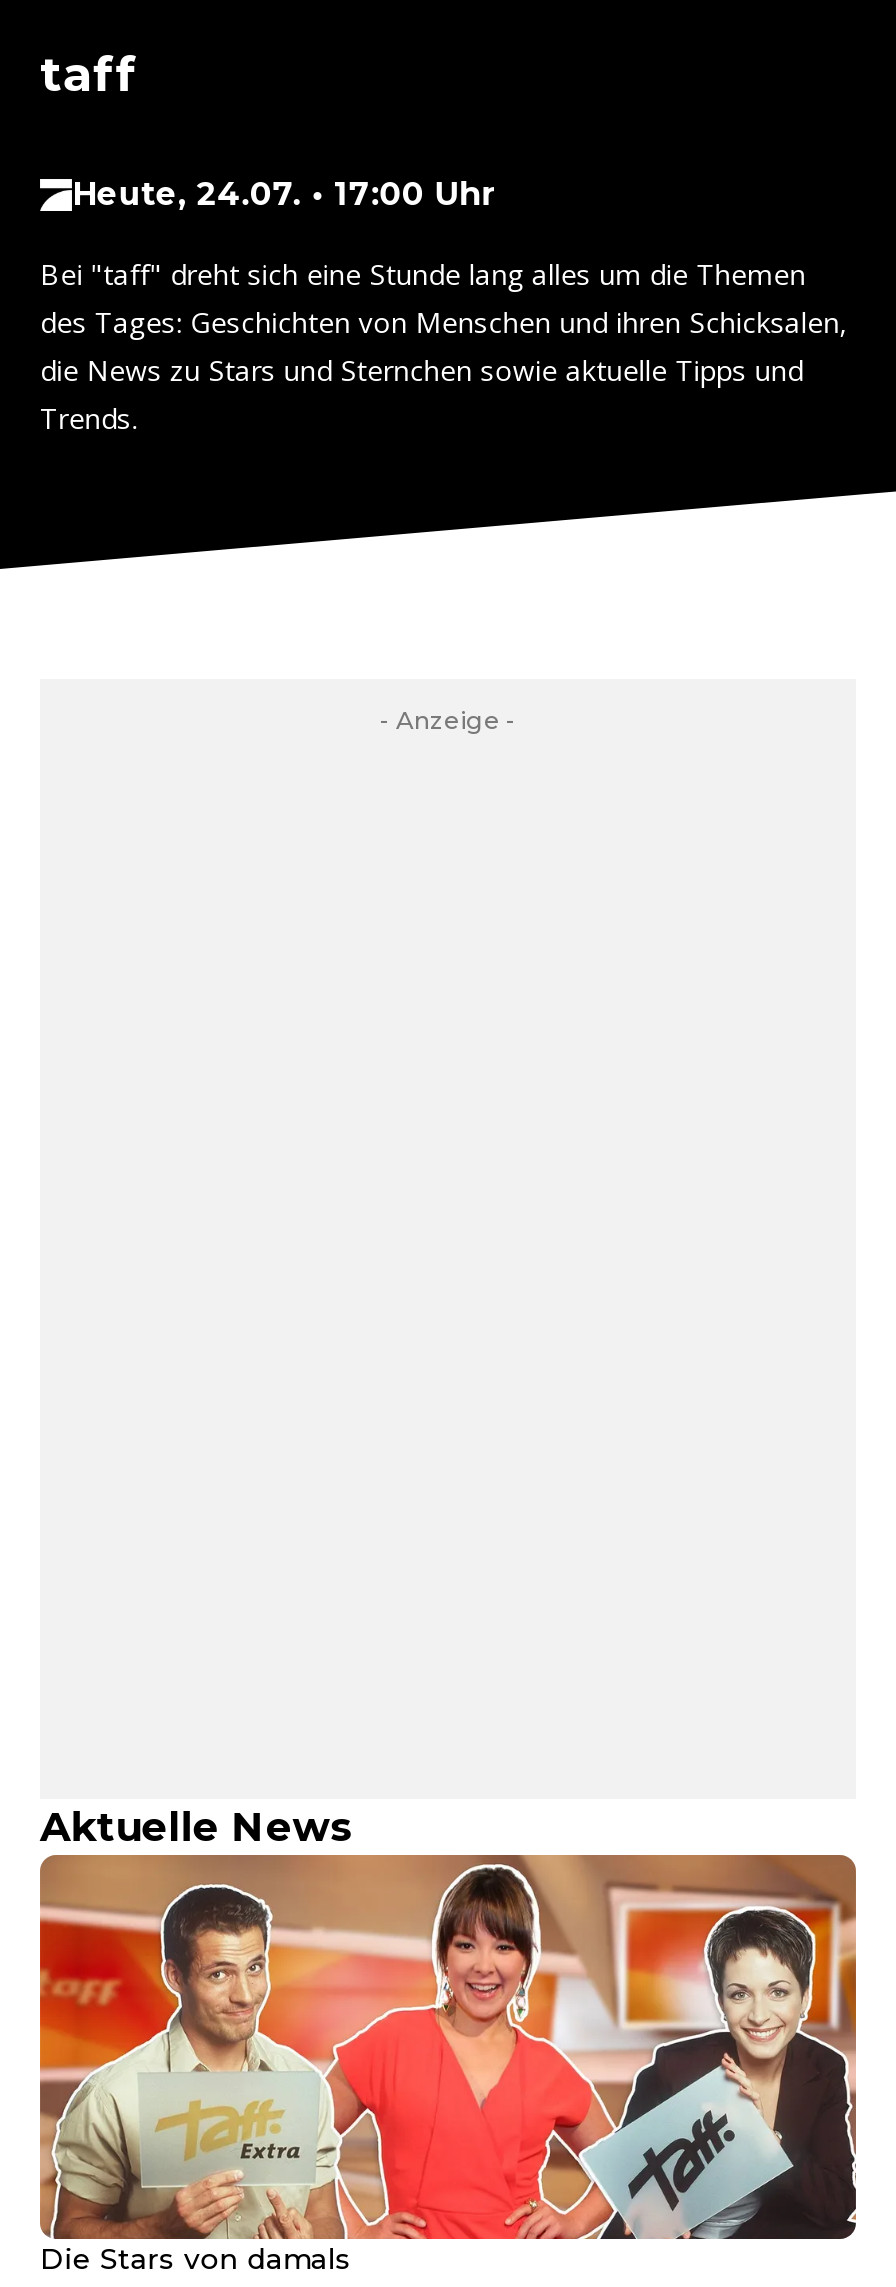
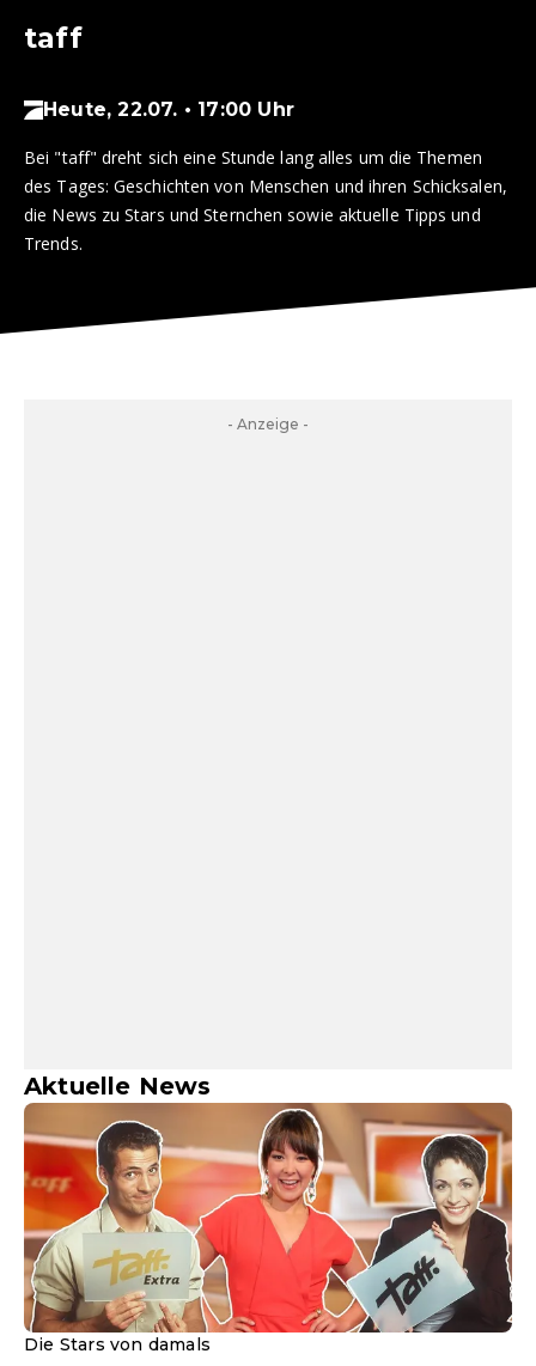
[72,175,496,213] Heute, 24.07. • 17:00 Uhr -> [43,98,294,121] Heute, 22.07. • 17:00 Uhr

